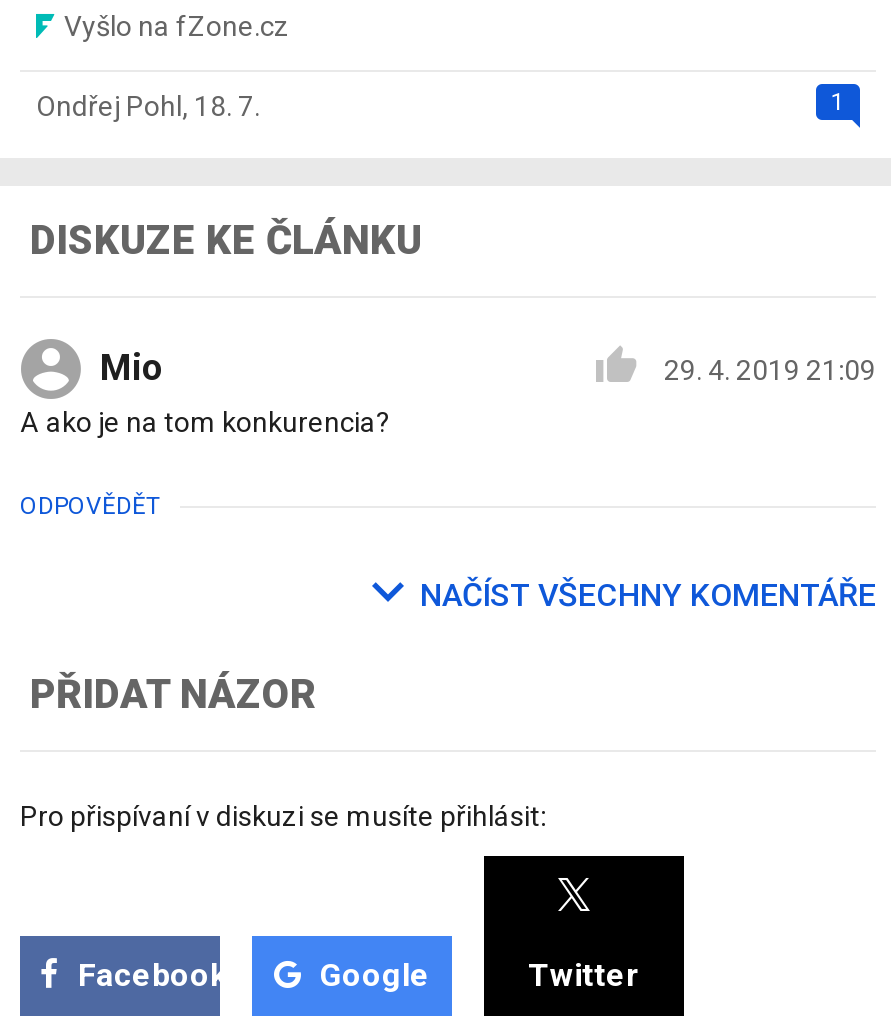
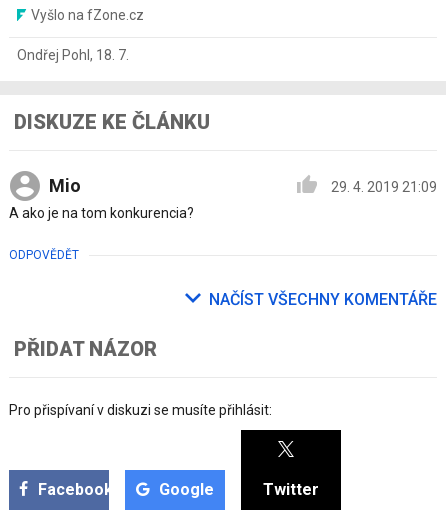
[831,89,845,117] 1 -> none

